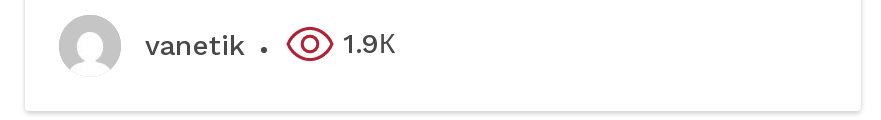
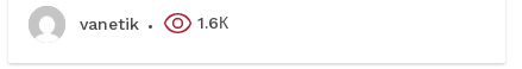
[343,28,395,60] 1.9К -> [197,14,228,33] 1.6К

